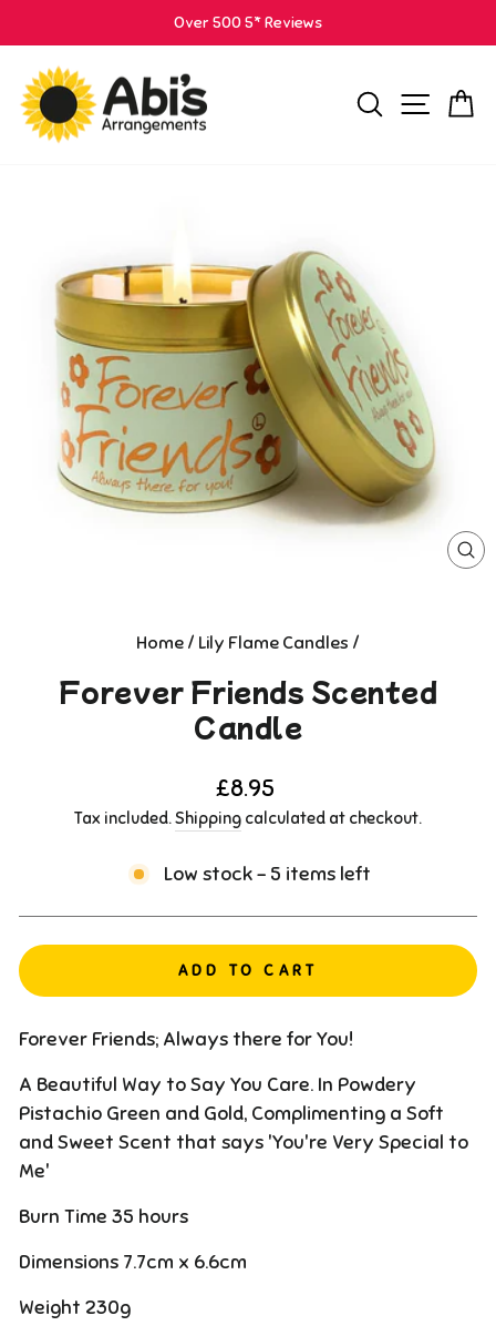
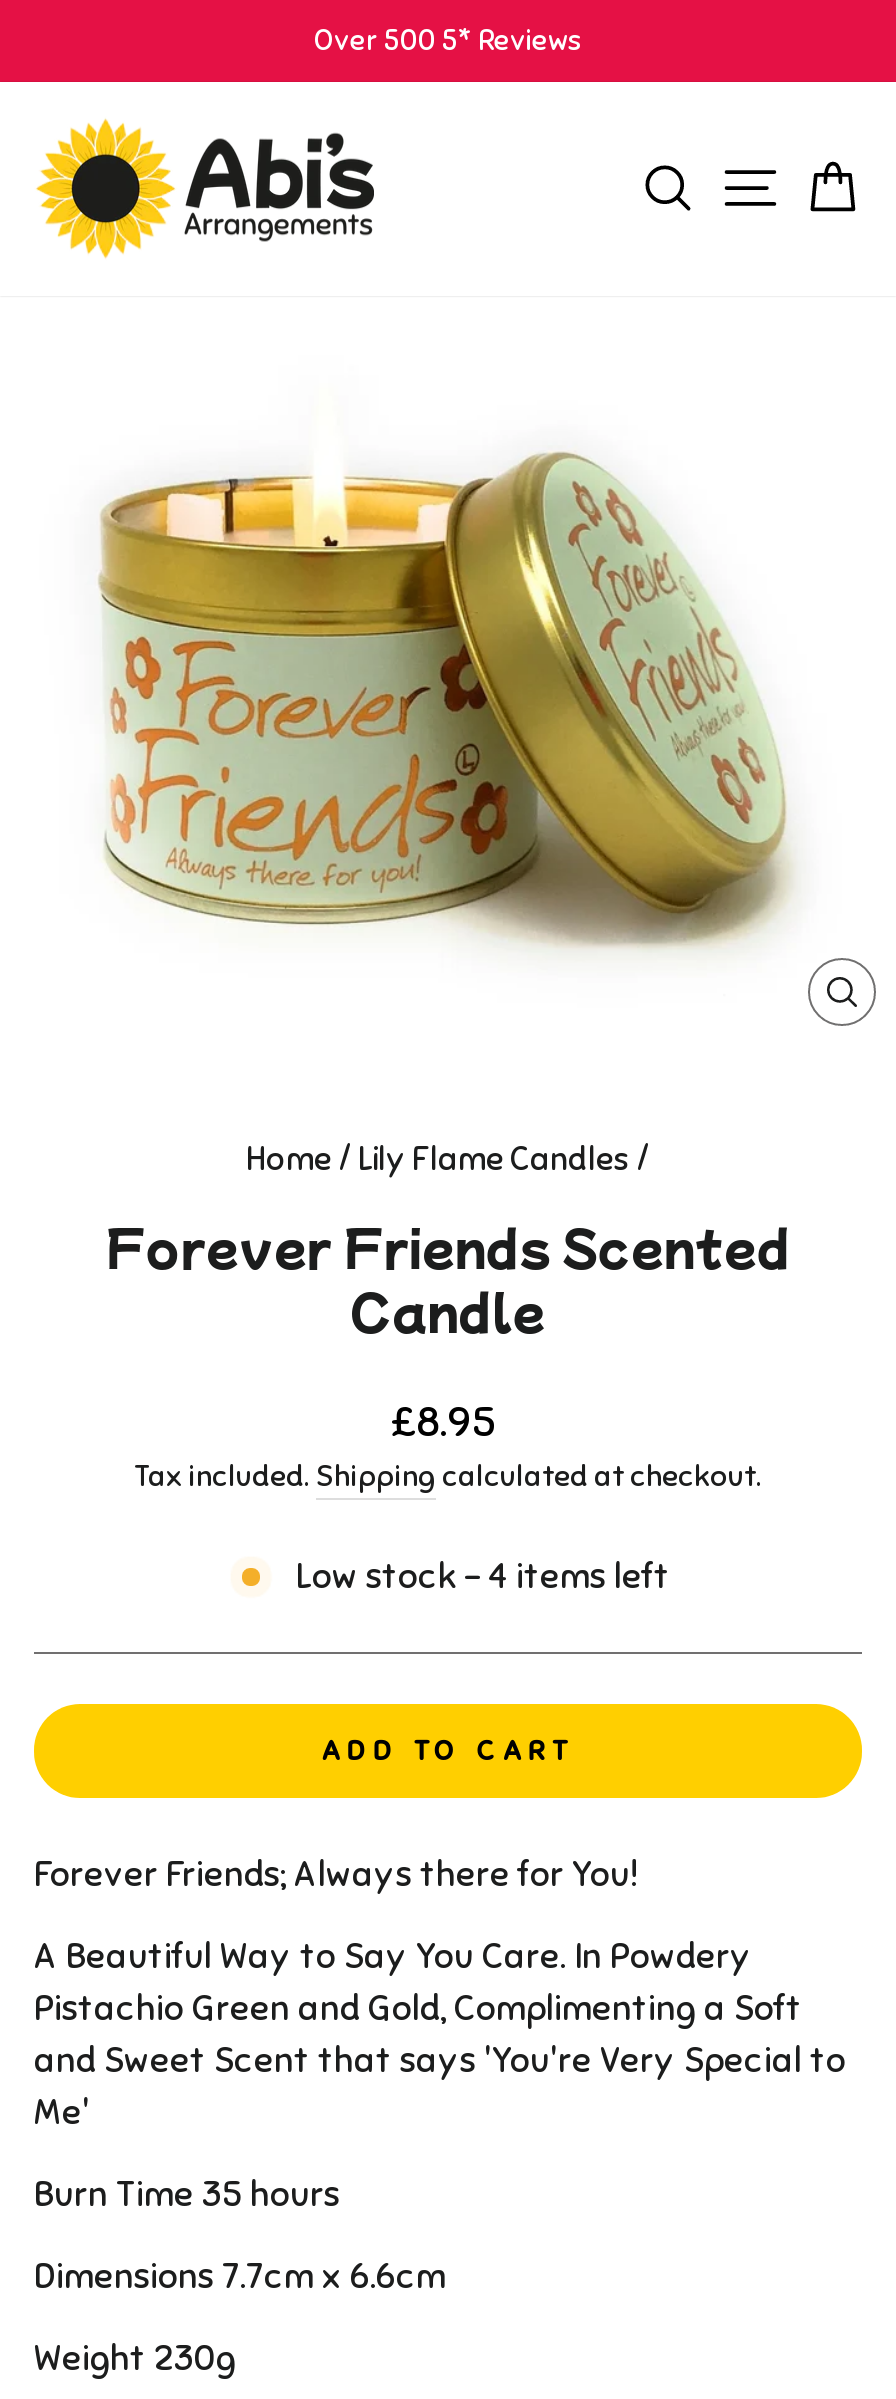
[164,862,371,886] Low stock - 5 items left -> [296,1554,670,1598] Low stock - 4 items left

